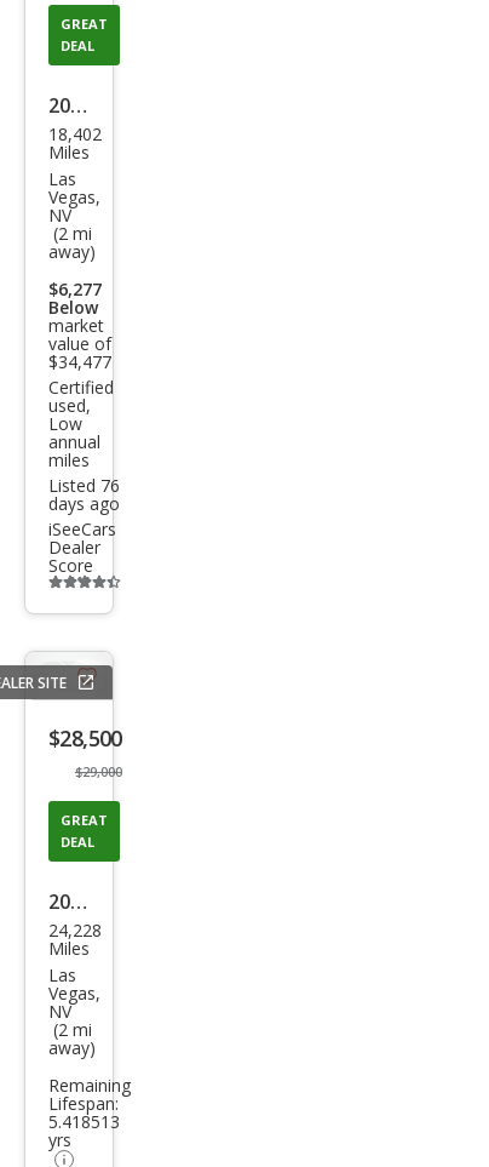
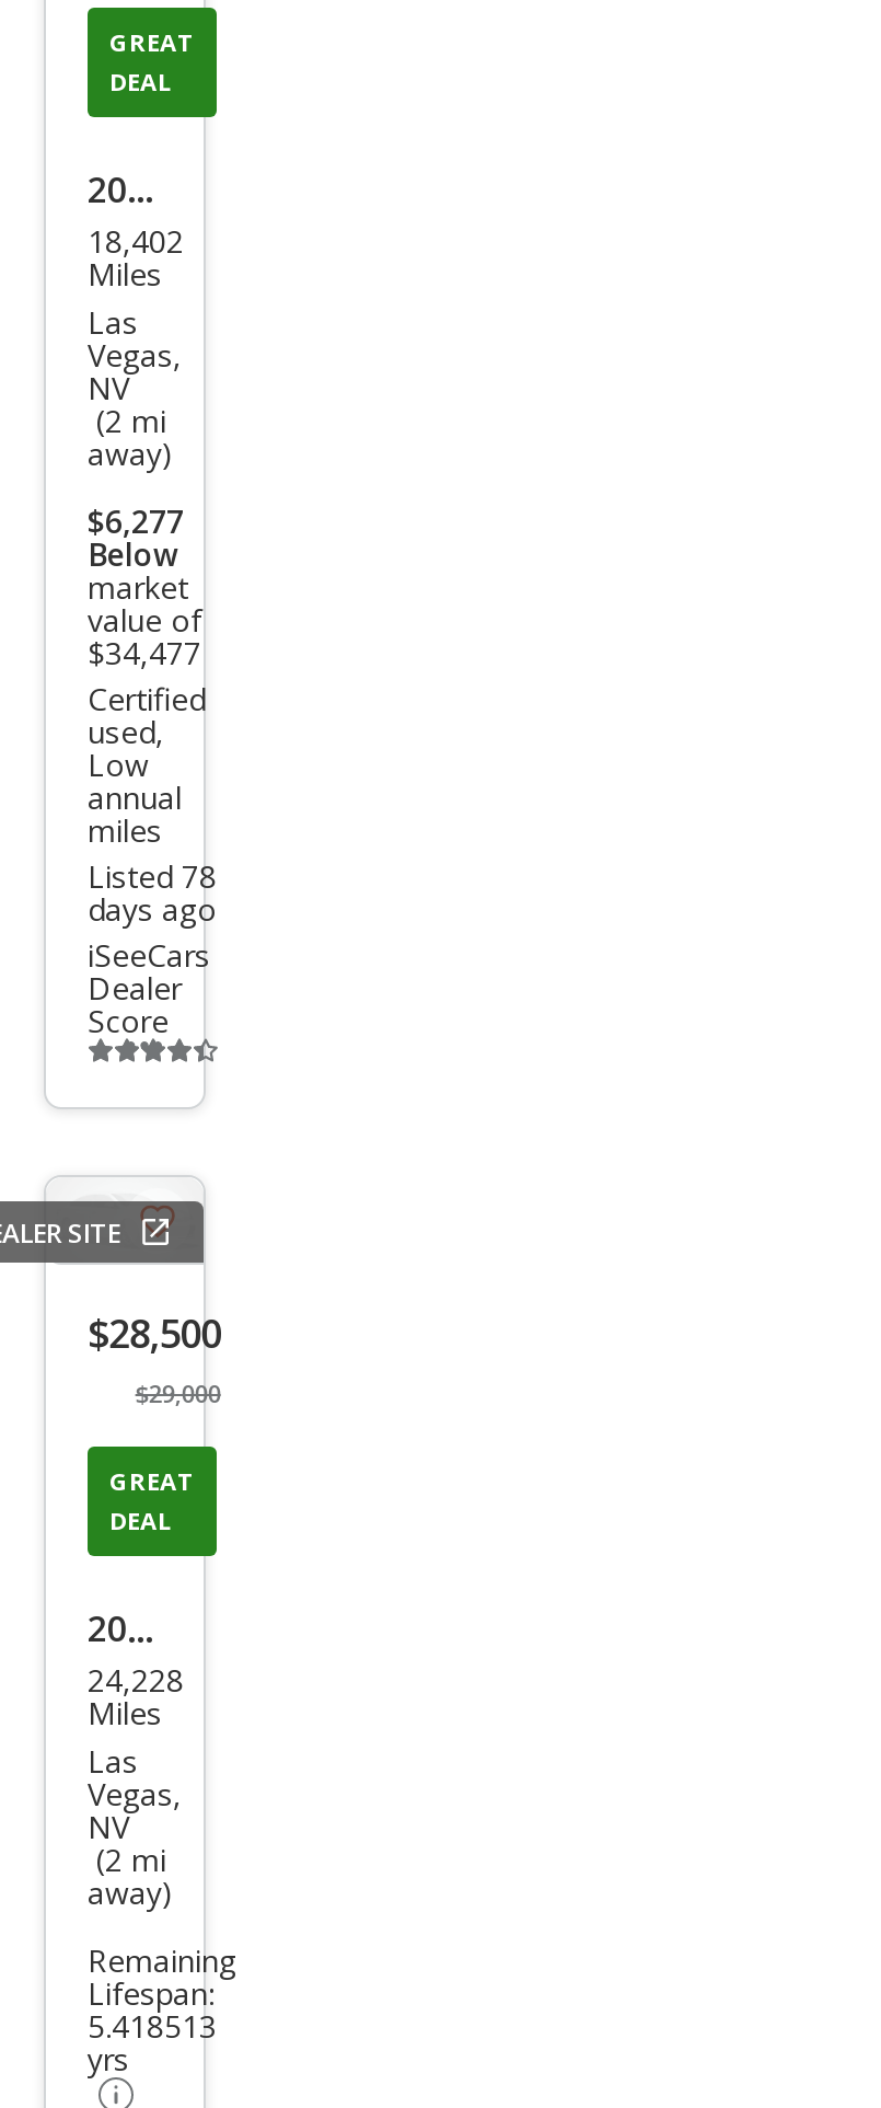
[48,474,120,497] Listed 76 -> [88,855,217,897] Listed 78

